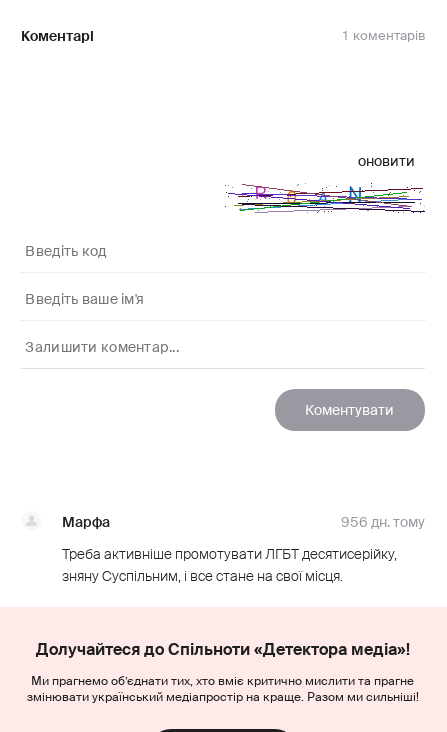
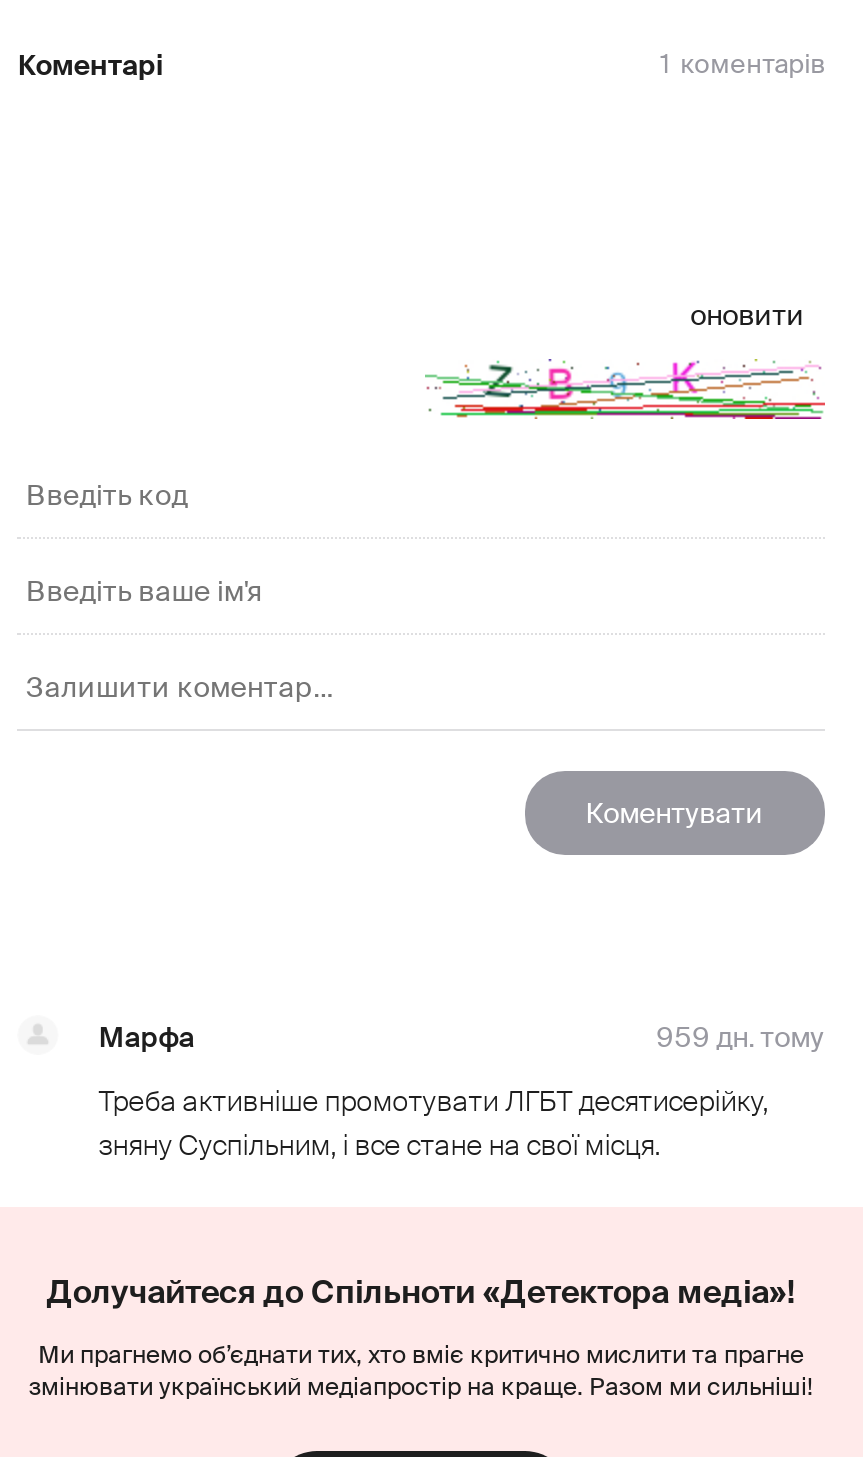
[224,182,426,214] [image] -> [425,357,827,421] [image]
[341,513,425,531] 956 дн. тому -> [656,1020,824,1056] 959 дн. тому

